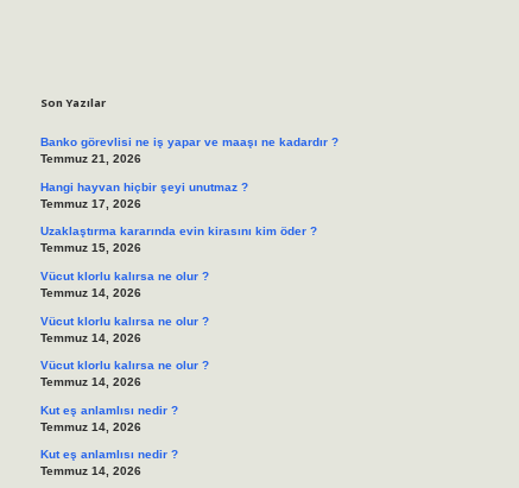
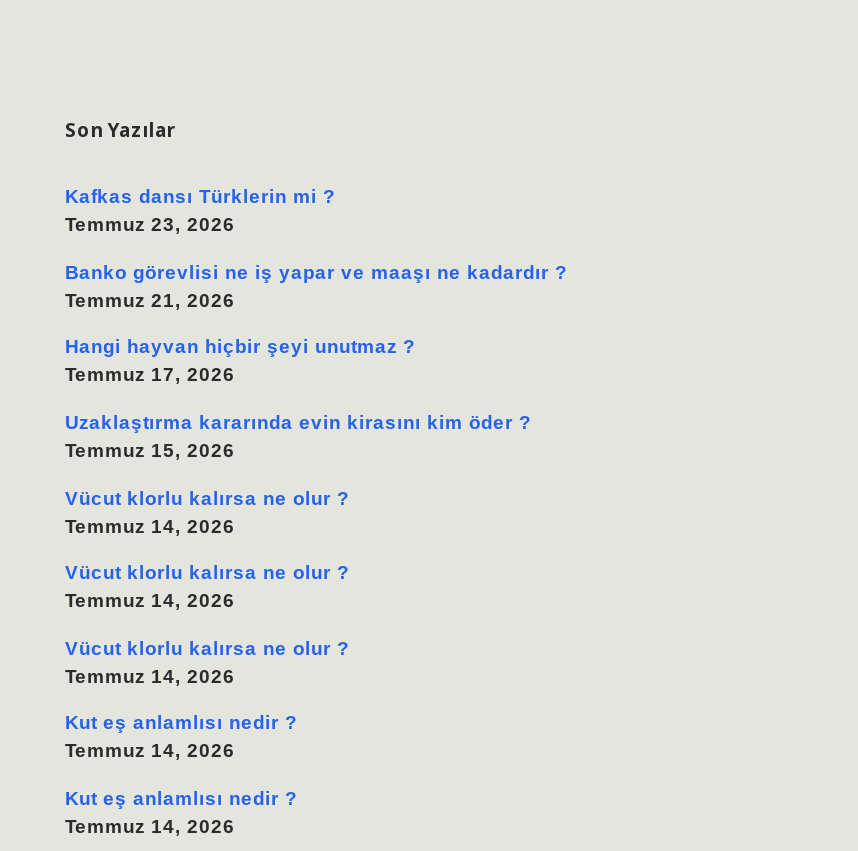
none -> [65,186,335,236] Kafkas dansı Türklerin mi ? | Temmuz 23, 2026

